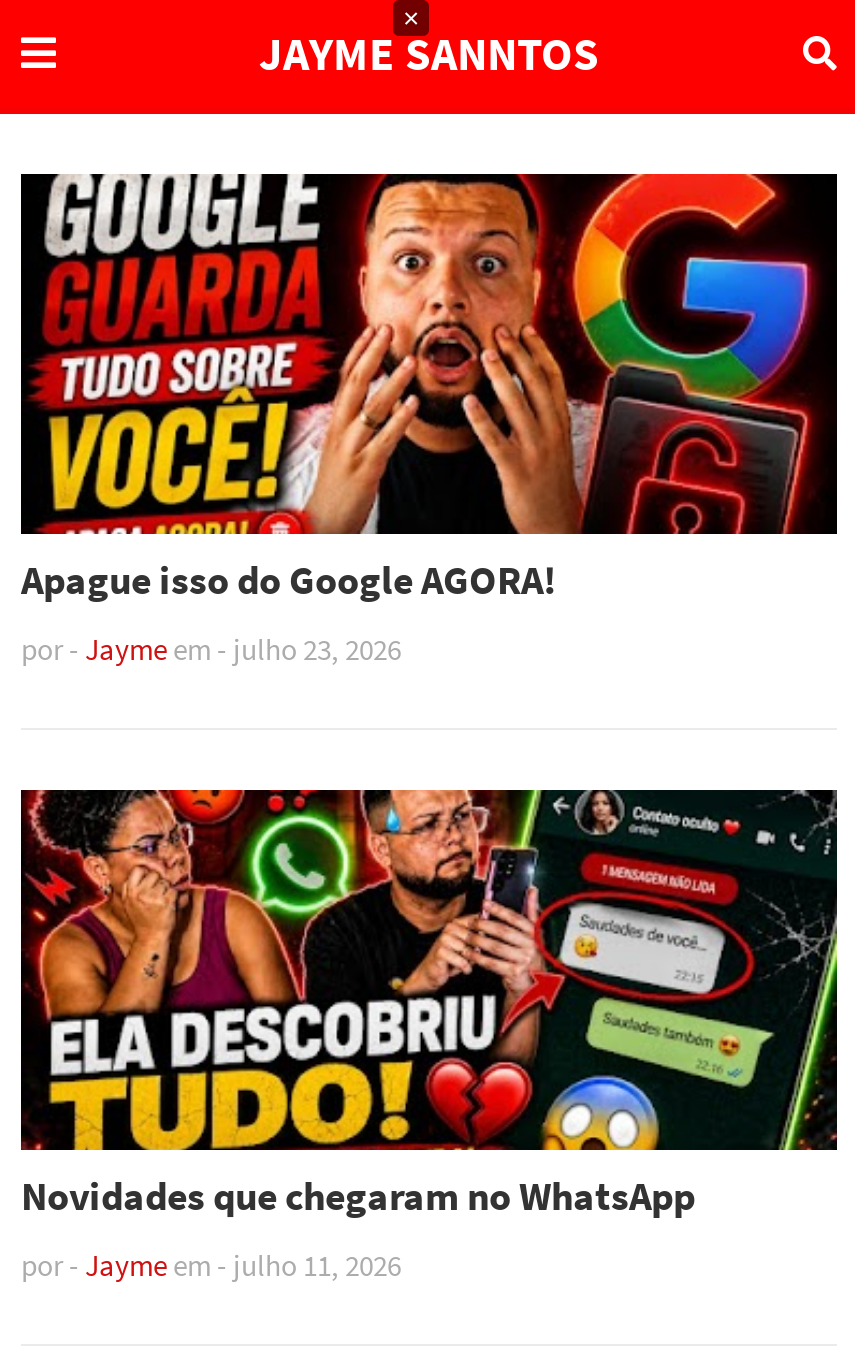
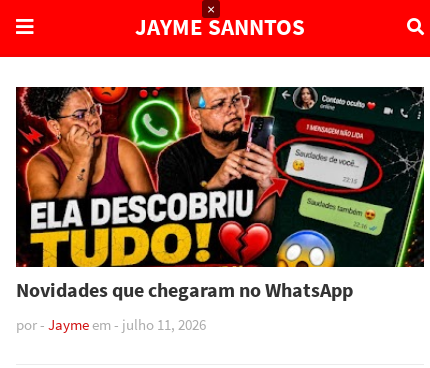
[21,172,839,668] [image] | Apague isso do Google AGORA! | por - Jayme em - julho 23, 2026 -> none

